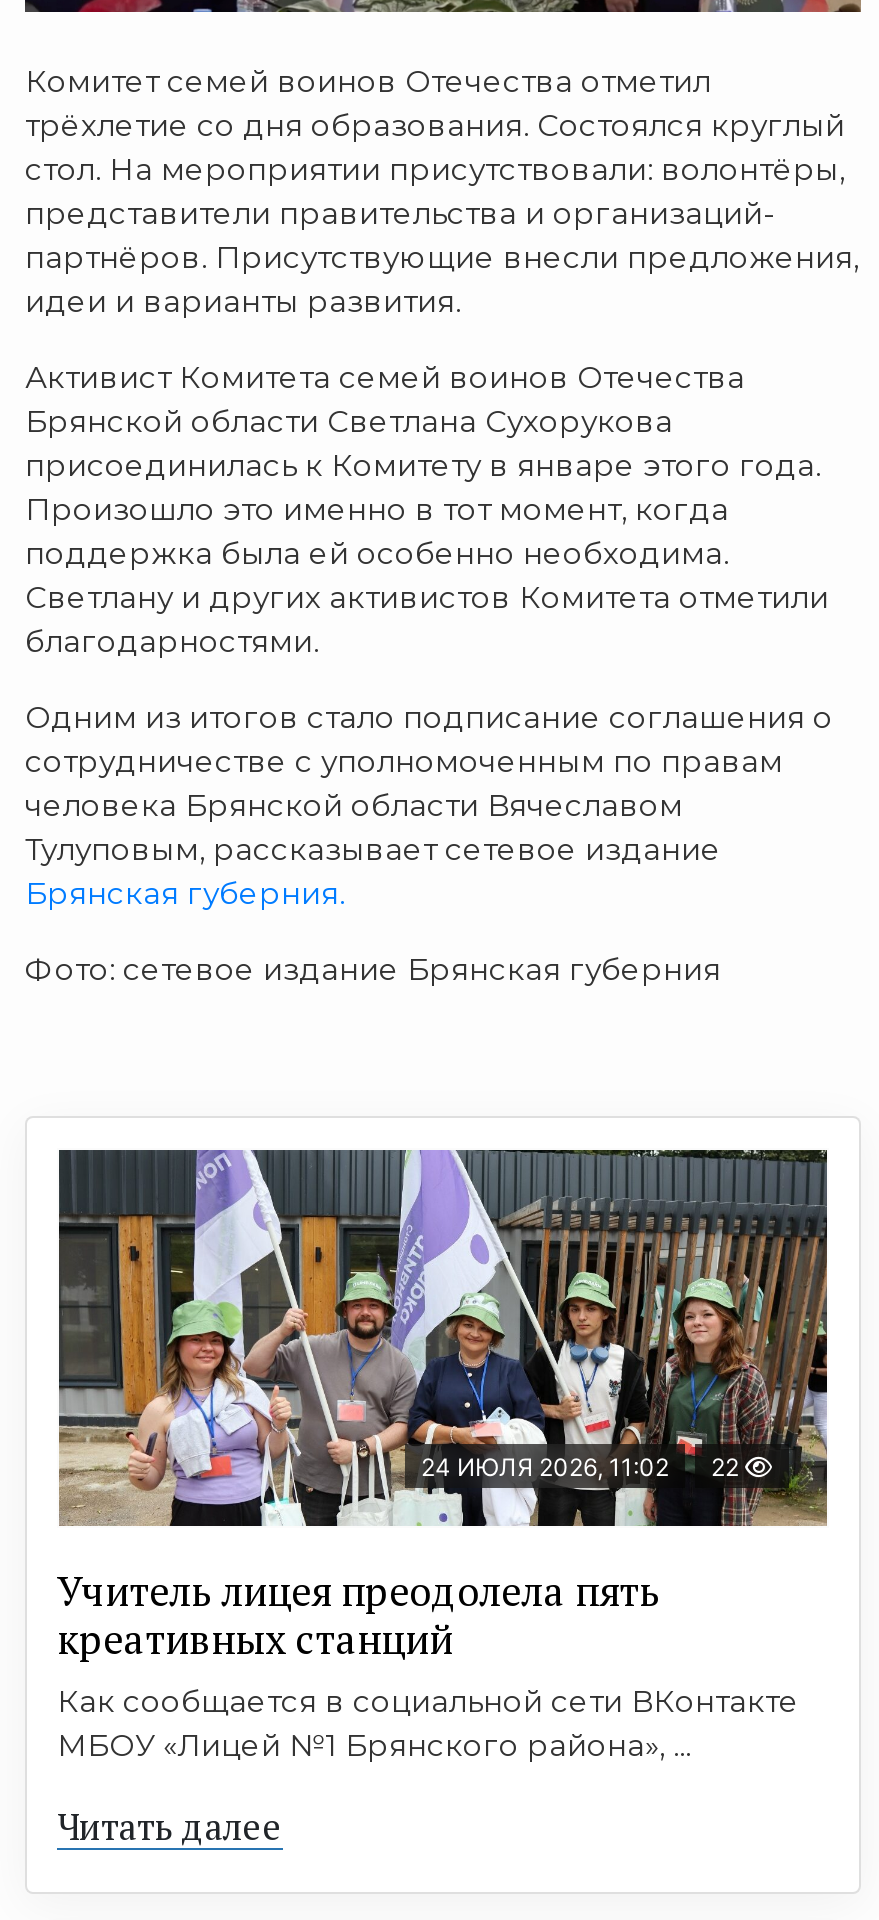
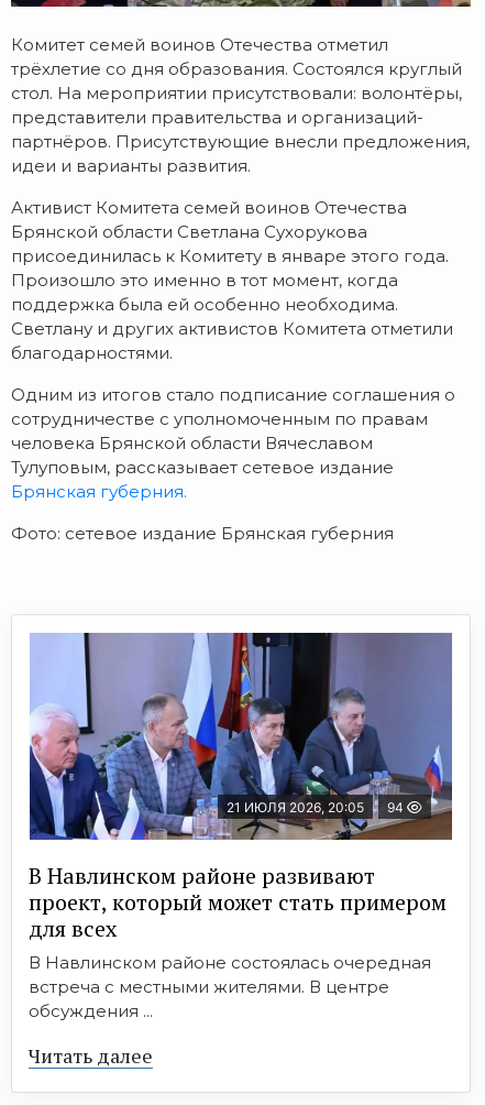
[57,1148,829,1506] [image] | 24 ИЮЛЯ 2026, 11:02 | 22 -> [29,632,453,841] [image] | 21 ИЮЛЯ 2026, 20:05 | 94
[57,1565,799,1765] Учитель лицея преодолела пять | креативных станций | Как сообщается в социальной сети ВКонтакте | МБОУ «Лицей №1 Брянского района», ... -> [29,861,447,1022] В Навлинском районе развивают | проект, который может стать примером | для всех | В Навлинском районе состоялась очередная | встреча с местными жителями. В центре | обсуждения ...

